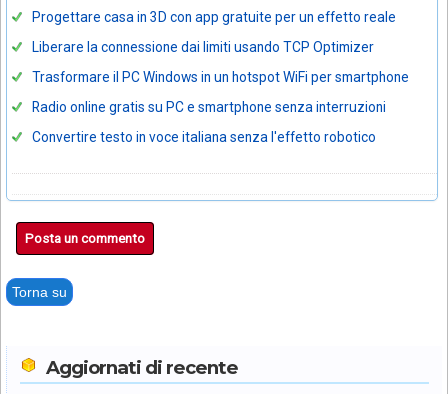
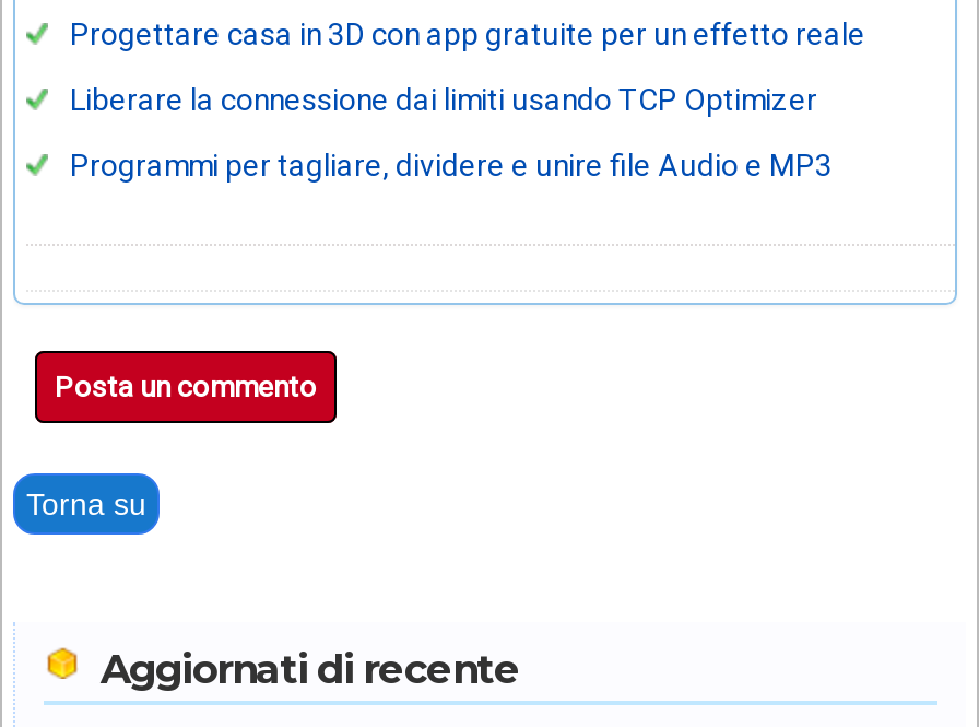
[32,69,409,145] Trasformare il PC Windows in un hotspot WiFi per smartphone | Radio online gratis su PC e smartphone senza interruzioni | Convertire testo in voce italiana senza l'effetto robotico -> [70,148,833,183] Programmi per tagliare, dividere e unire file Audio e MP3

